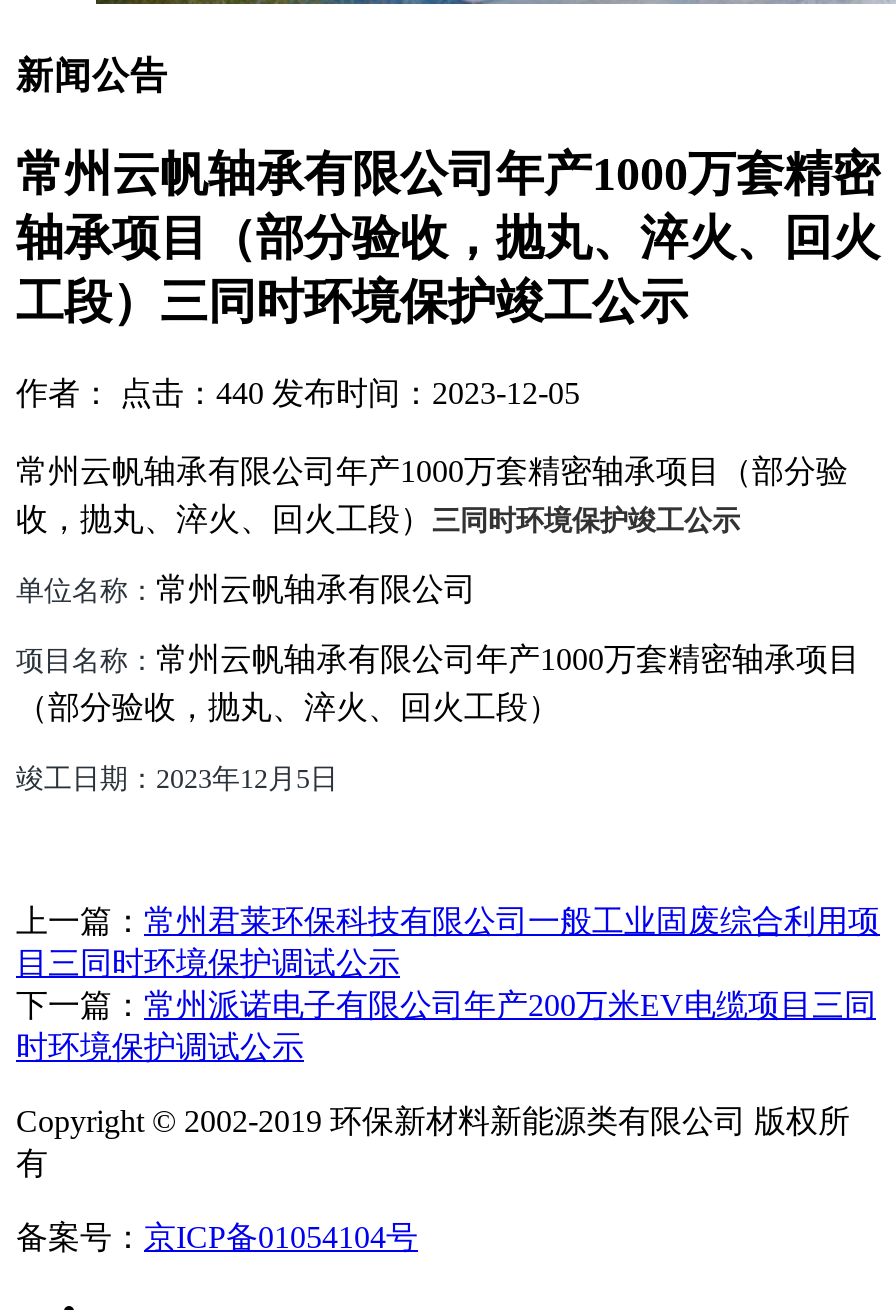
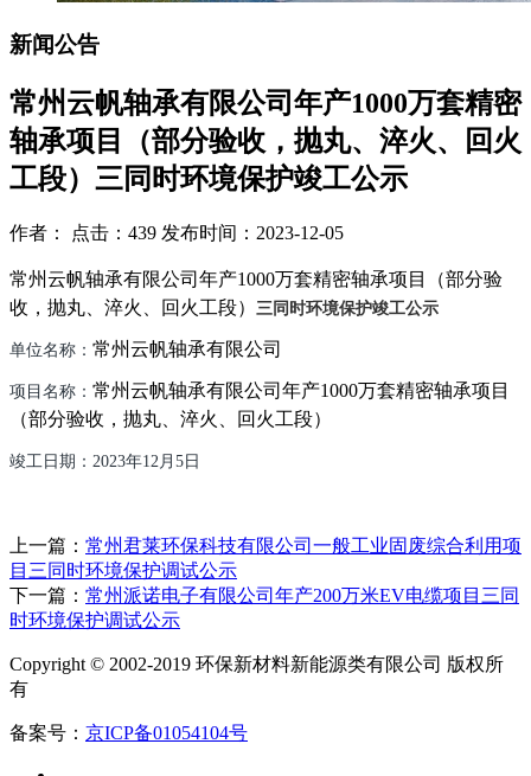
[16,375,580,409] 作者： 点击：440 发布时间：2023-12-05 -> [9,222,344,242] 作者： 点击：439 发布时间：2023-12-05

